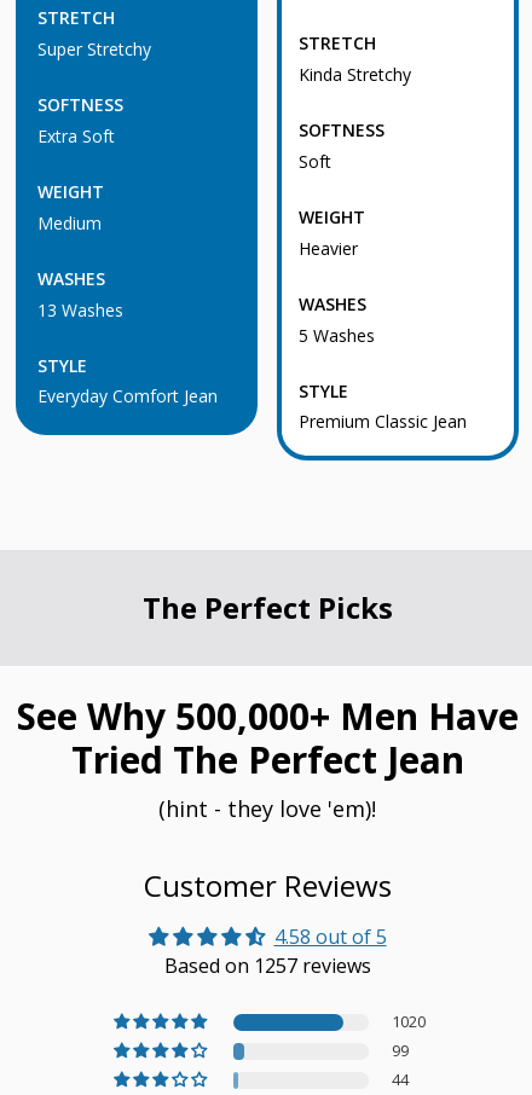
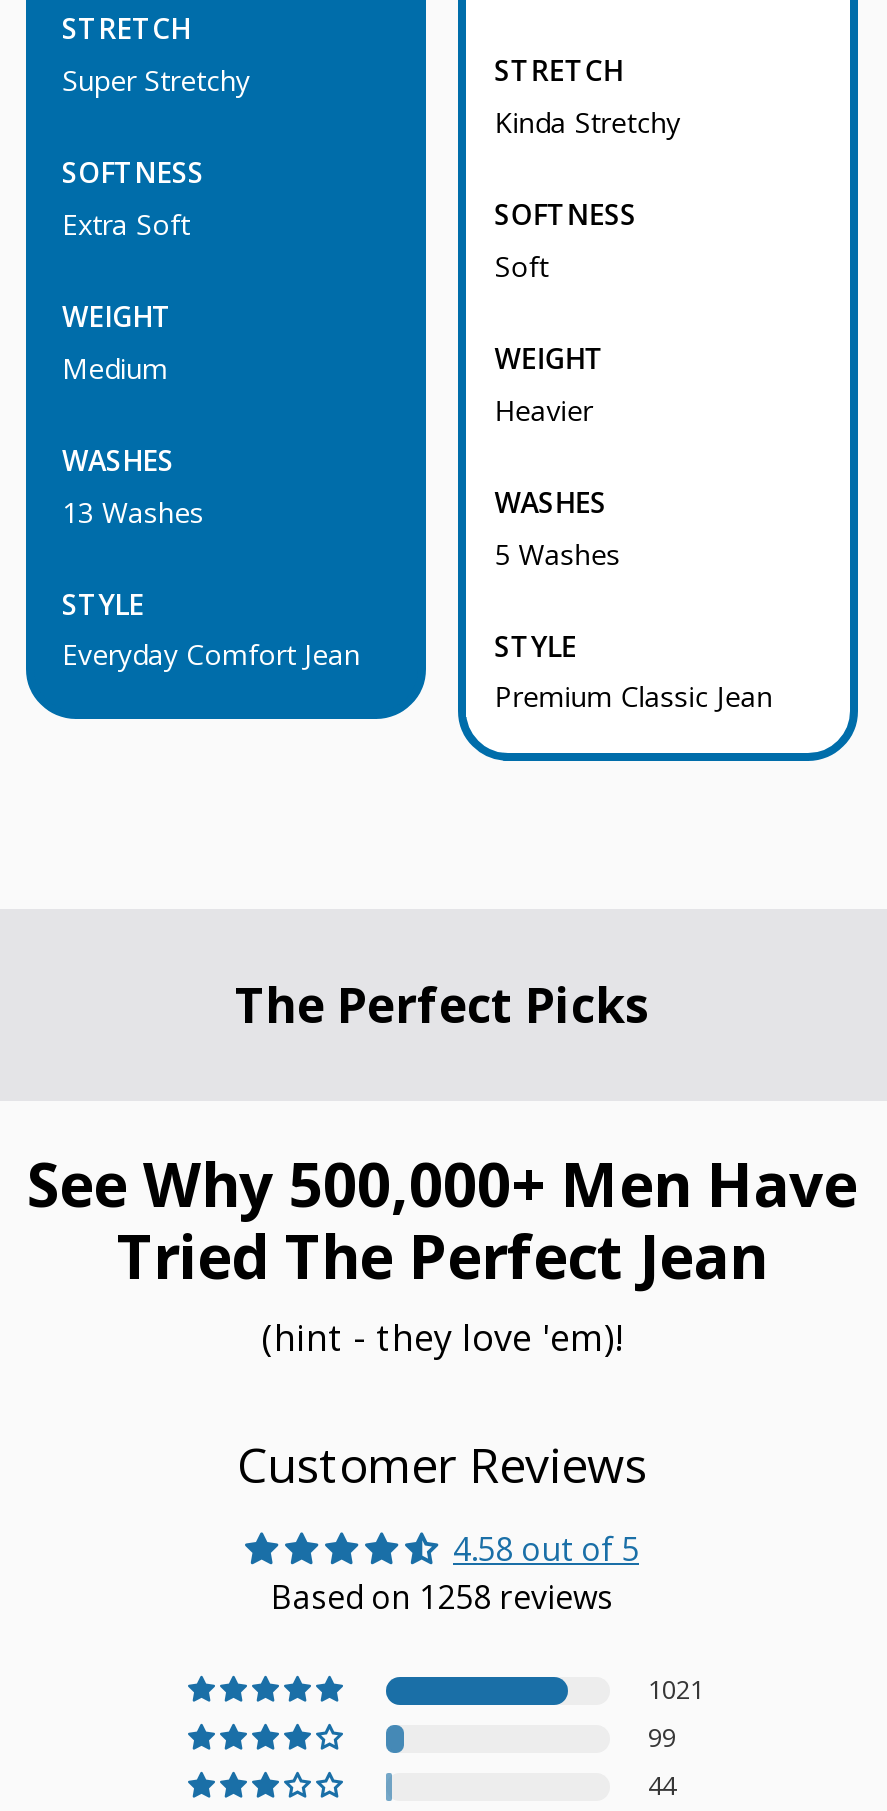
[164,952,371,979] Based on 1257 reviews -> [271,1575,613,1619] Based on 1258 reviews
[392,1011,426,1032] 1020 -> [648,1671,704,1707] 1021

